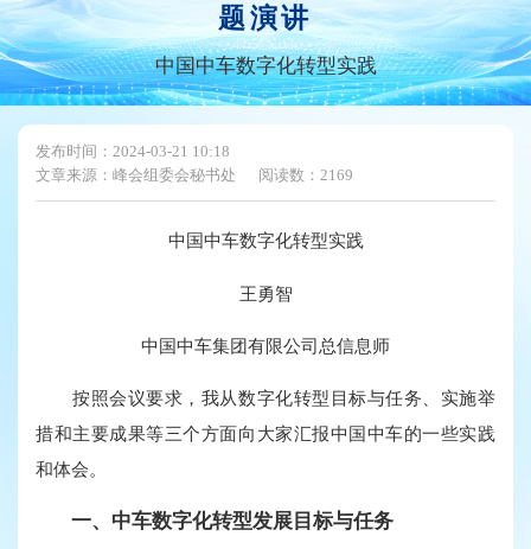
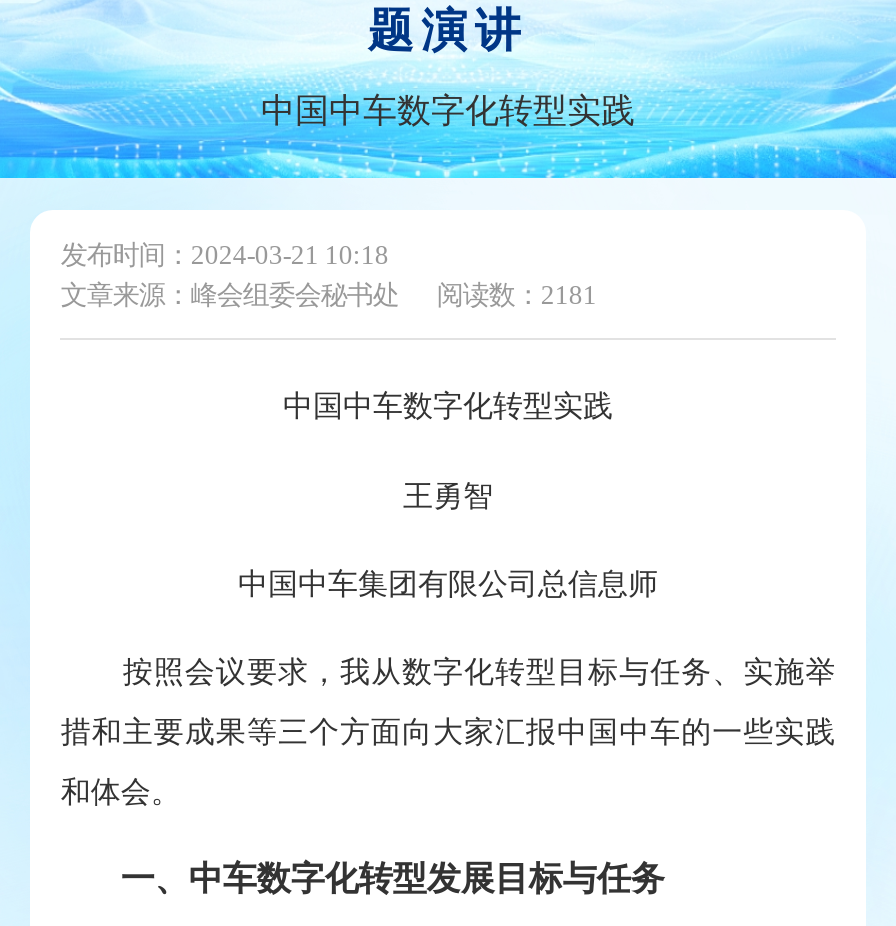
[36,166,354,183] 文章来源：峰会组委会秘书处 阅读数：2169 -> [61,279,597,309] 文章来源：峰会组委会秘书处 阅读数：2181

